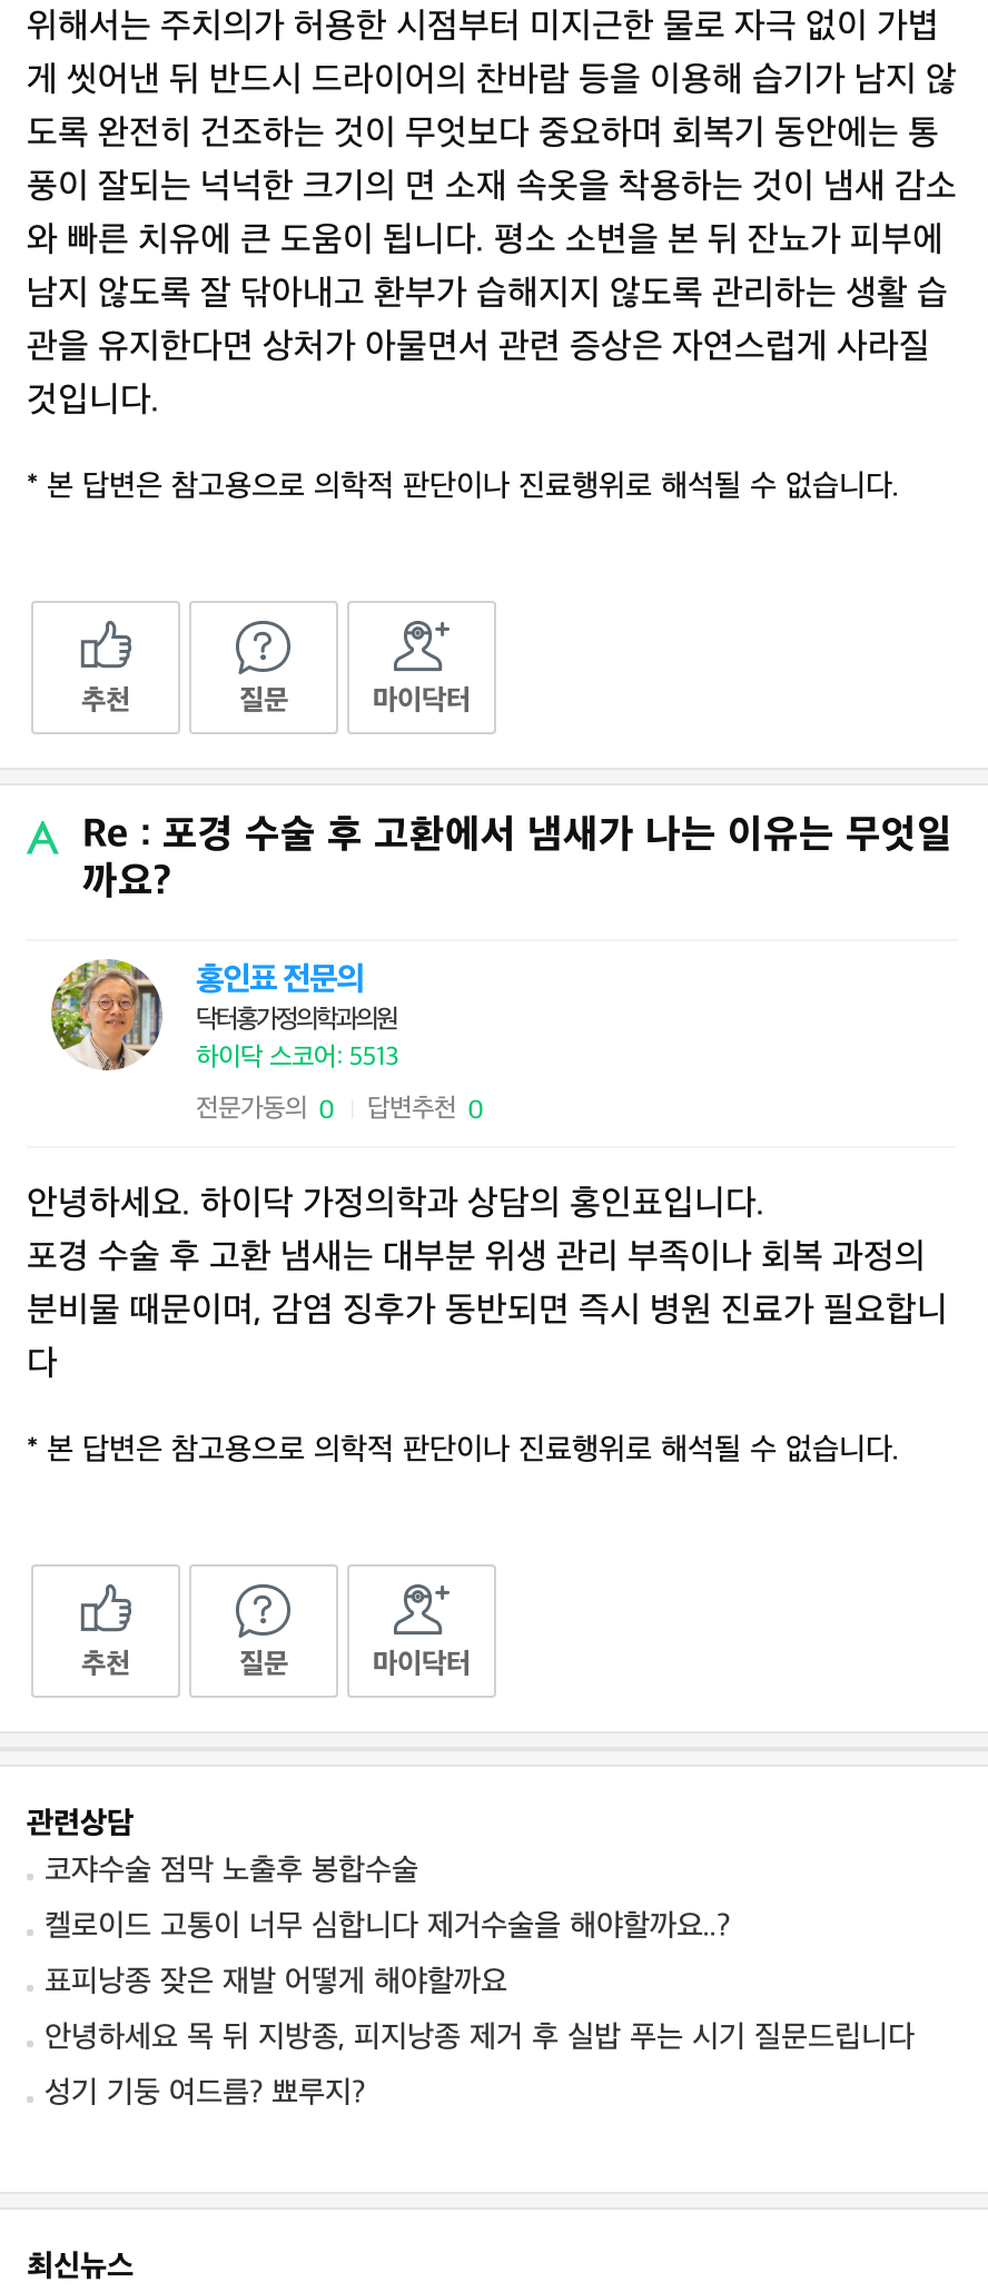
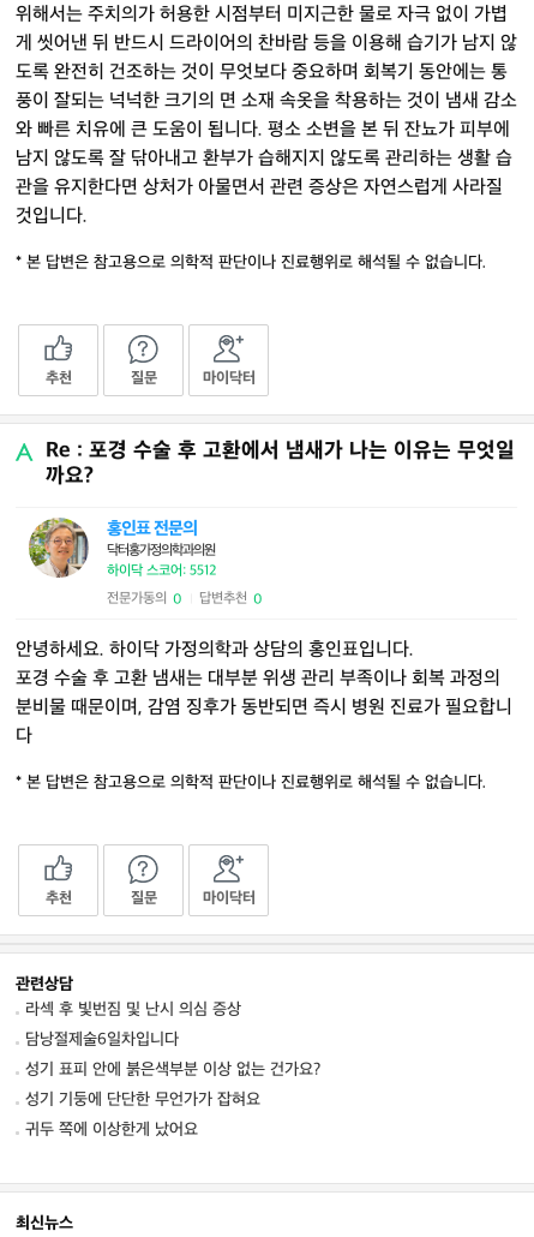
[196,1041,398,1075] 하이닥 스코어: 5513 -> [107,562,216,580] 하이닥 스코어: 5512
[45,1851,418,1889] 코쟈수술 점막 노출후 봉합수술 -> [25,999,241,1020] 라섹 후 빛번짐 및 난시 의심 증상
[45,1907,730,1945] 켈로이드 고통이 너무 심합니다 제거수술을 해야할까요..? -> [25,1029,179,1050] 담낭절제술6일차입니다
[45,1963,507,2000] 표피낭종 잦은 재발 어떻게 해야할까요 -> [25,1059,320,1080] 성기 표피 안에 붉은색부분 이상 없는 건가요?
[45,2018,915,2056] 안녕하세요 목 뒤 지방종, 피지낭종 제거 후 실밥 푸는 시기 질문드립니다 -> [25,1089,260,1110] 성기 기둥에 단단한 무언가가 잡혀요
[45,2074,365,2112] 성기 기둥 여드름? 뾰루지? -> [25,1119,198,1140] 귀두 쪽에 이상한게 났어요

